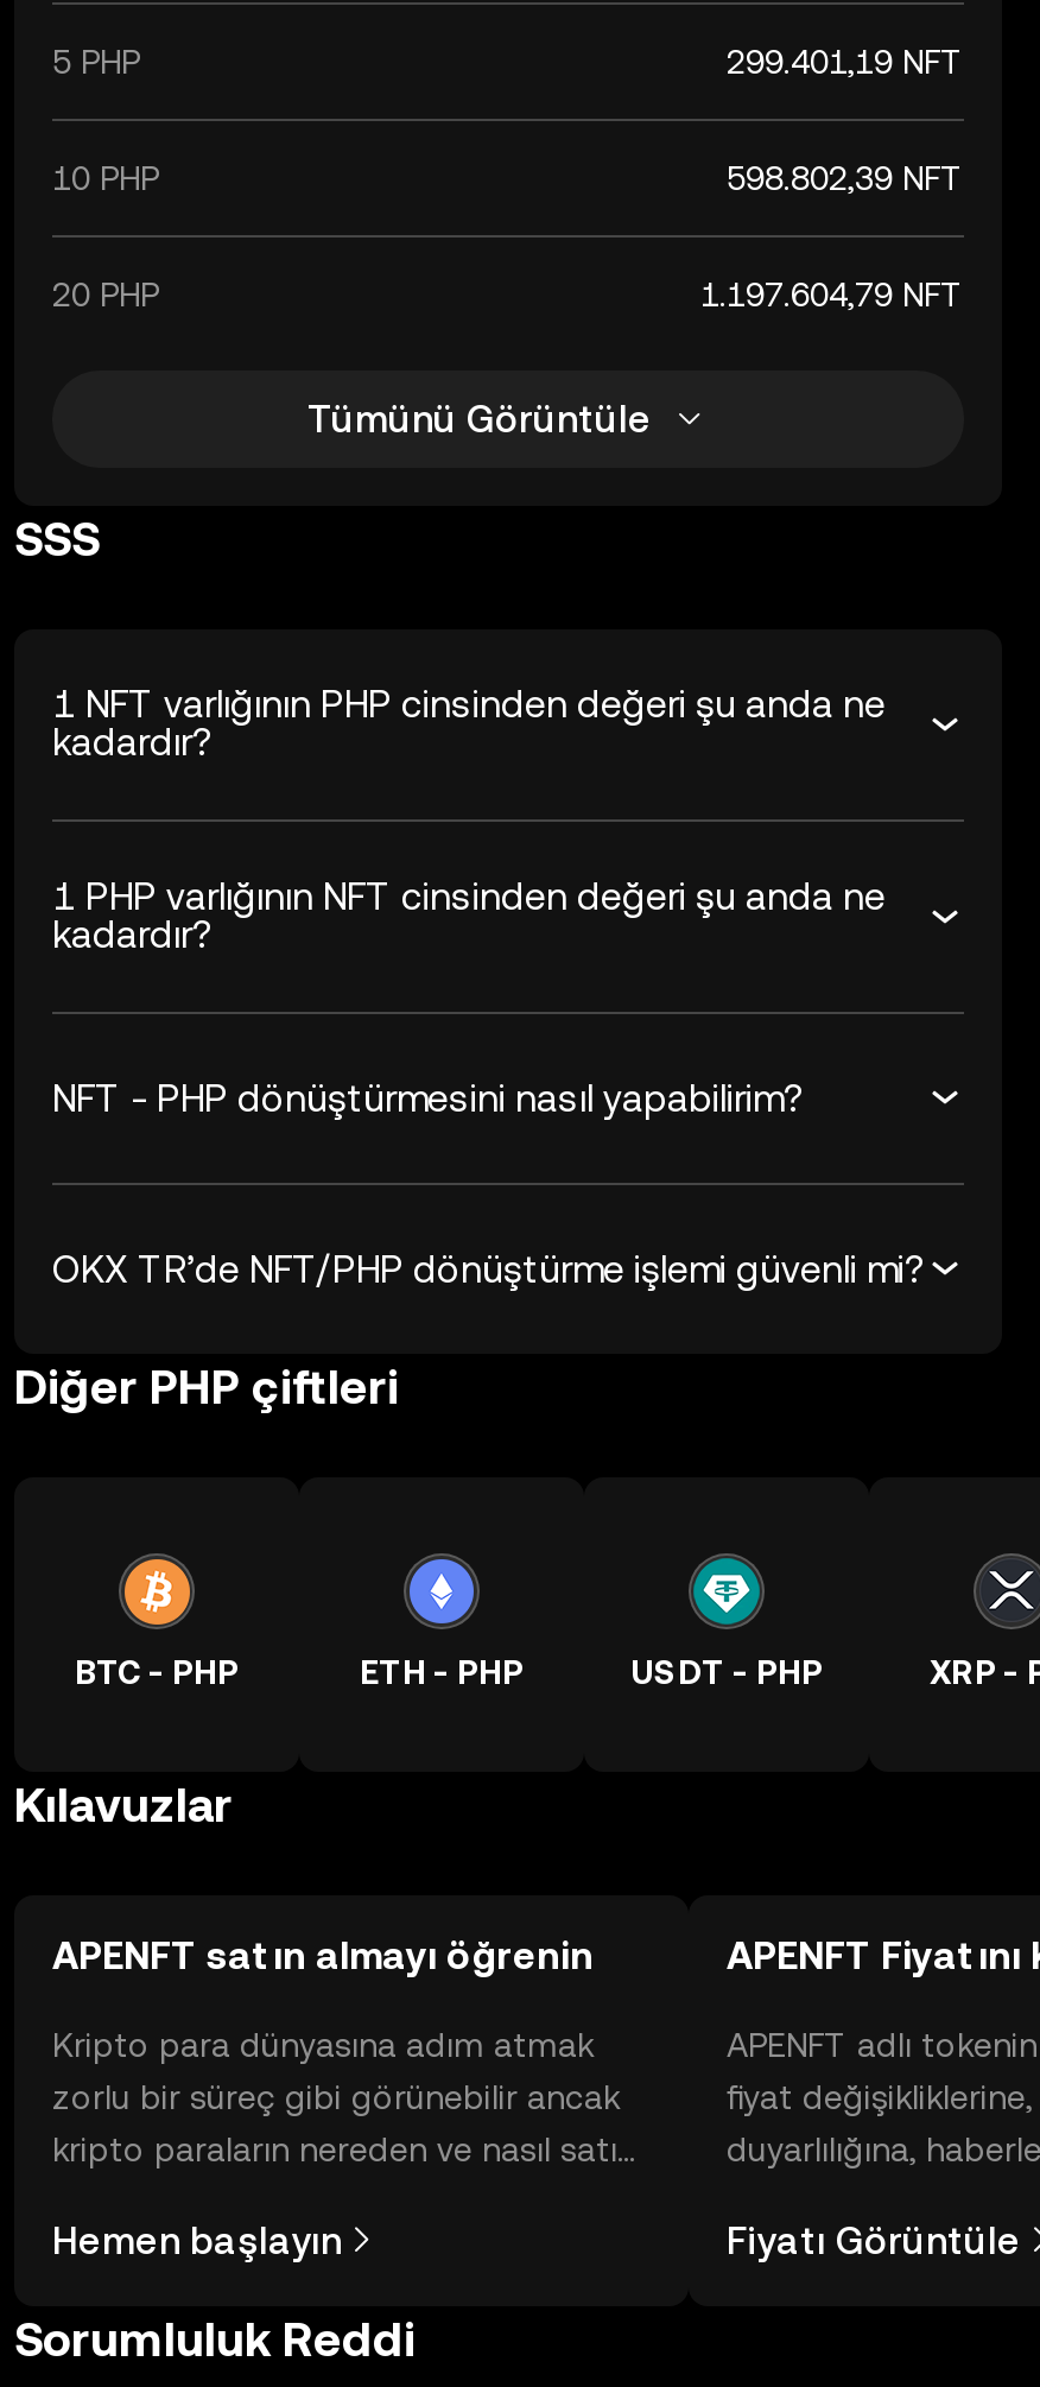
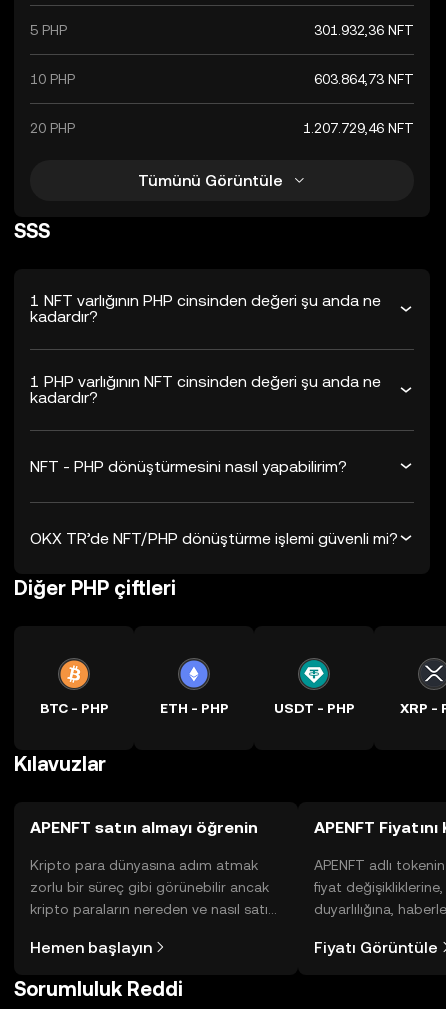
[727,43,964,81] 299.401,19 NFT -> [314,22,414,38] 301.932,36 NFT
[727,159,964,197] 598.802,39 NFT -> [314,71,414,87] 603.864,73 NFT
[700,276,964,314] 1.197.604,79 NFT -> [303,120,414,136] 1.207.729,46 NFT

